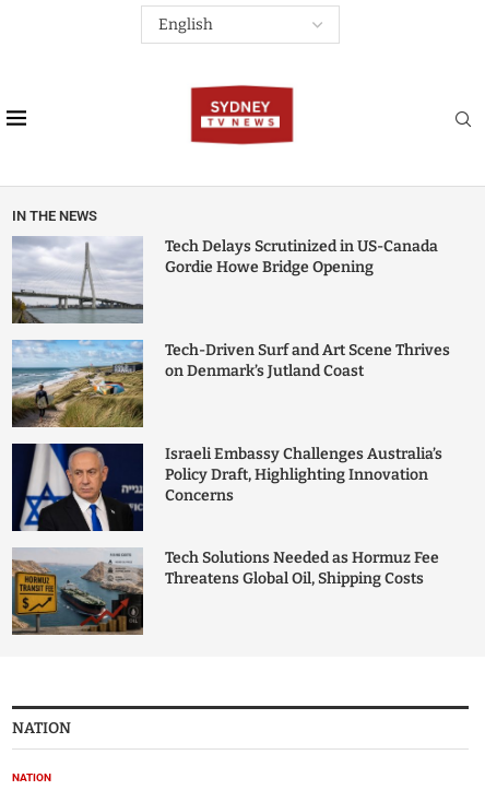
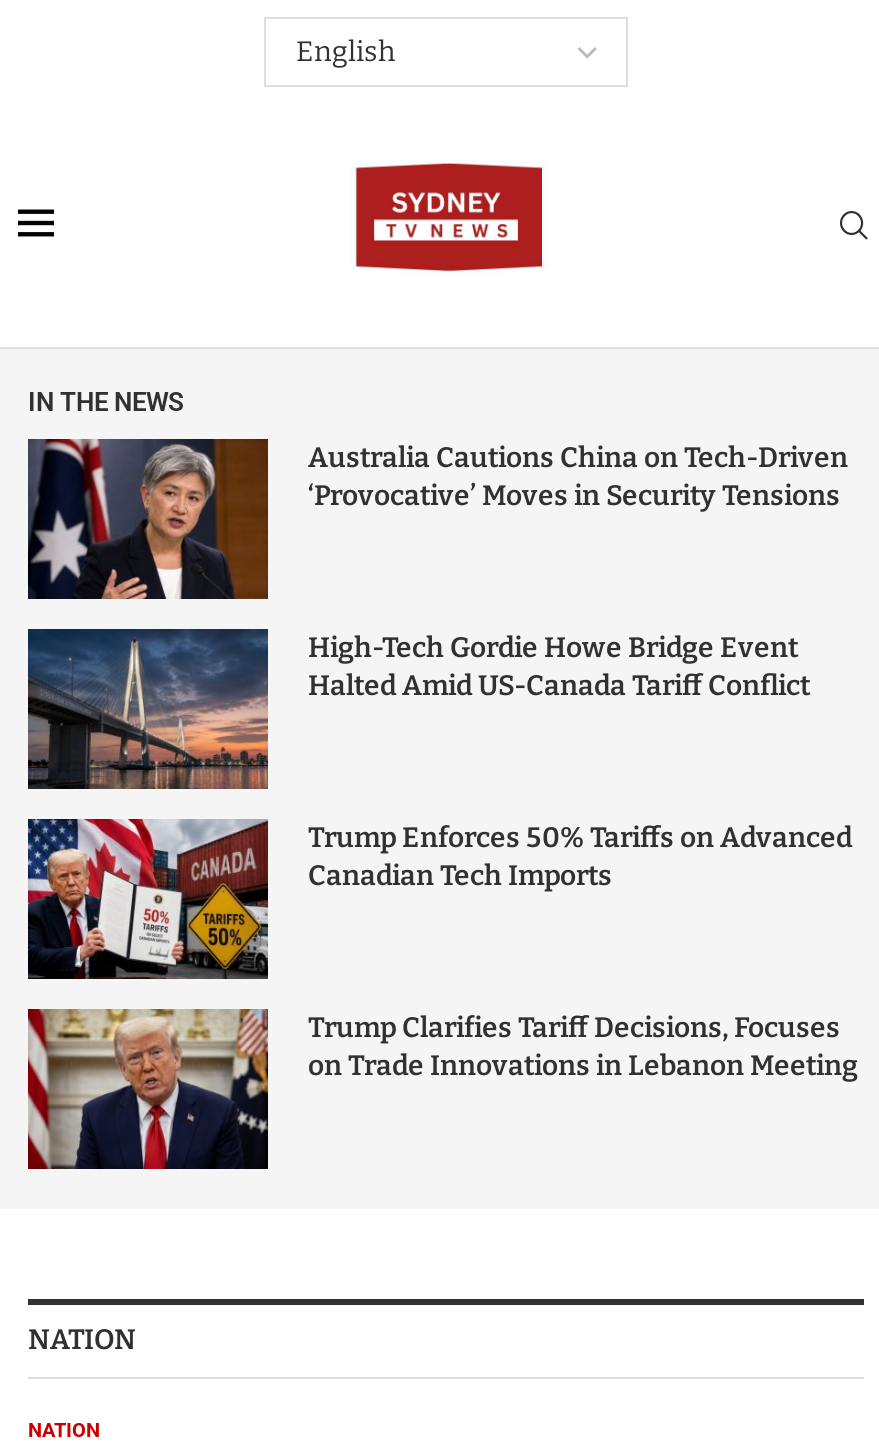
[12,236,438,325] [image] | Tech Delays Scrutinized in US-Canada | Gordie Howe Bridge Opening -> [26,437,848,601] [image] | Australia Cautions China on Tech-Driven | ‘Provocative’ Moves in Security Tensions
[11,339,450,428] [image] | Tech-Driven Surf and Art Scene Thrives | on Denmark’s Jutland Coast -> [26,627,810,791] [image] | High-Tech Gordie Howe Bridge Event | Halted Amid US-Canada Tariff Conflict
[11,443,442,532] [image] | Israeli Embassy Challenges Australia’s | Policy Draft, Highlighting Innovation | Concerns -> [26,817,852,981] [image] | Trump Enforces 50% Tariffs on Advanced | Canadian Tech Imports
[11,547,439,636] [image] | Tech Solutions Needed as Hormuz Fee | Threatens Global Oil, Shipping Costs -> [26,1007,858,1171] [image] | Trump Clarifies Tariff Decisions, Focuses | on Trade Innovations in Lebanon Meeting

